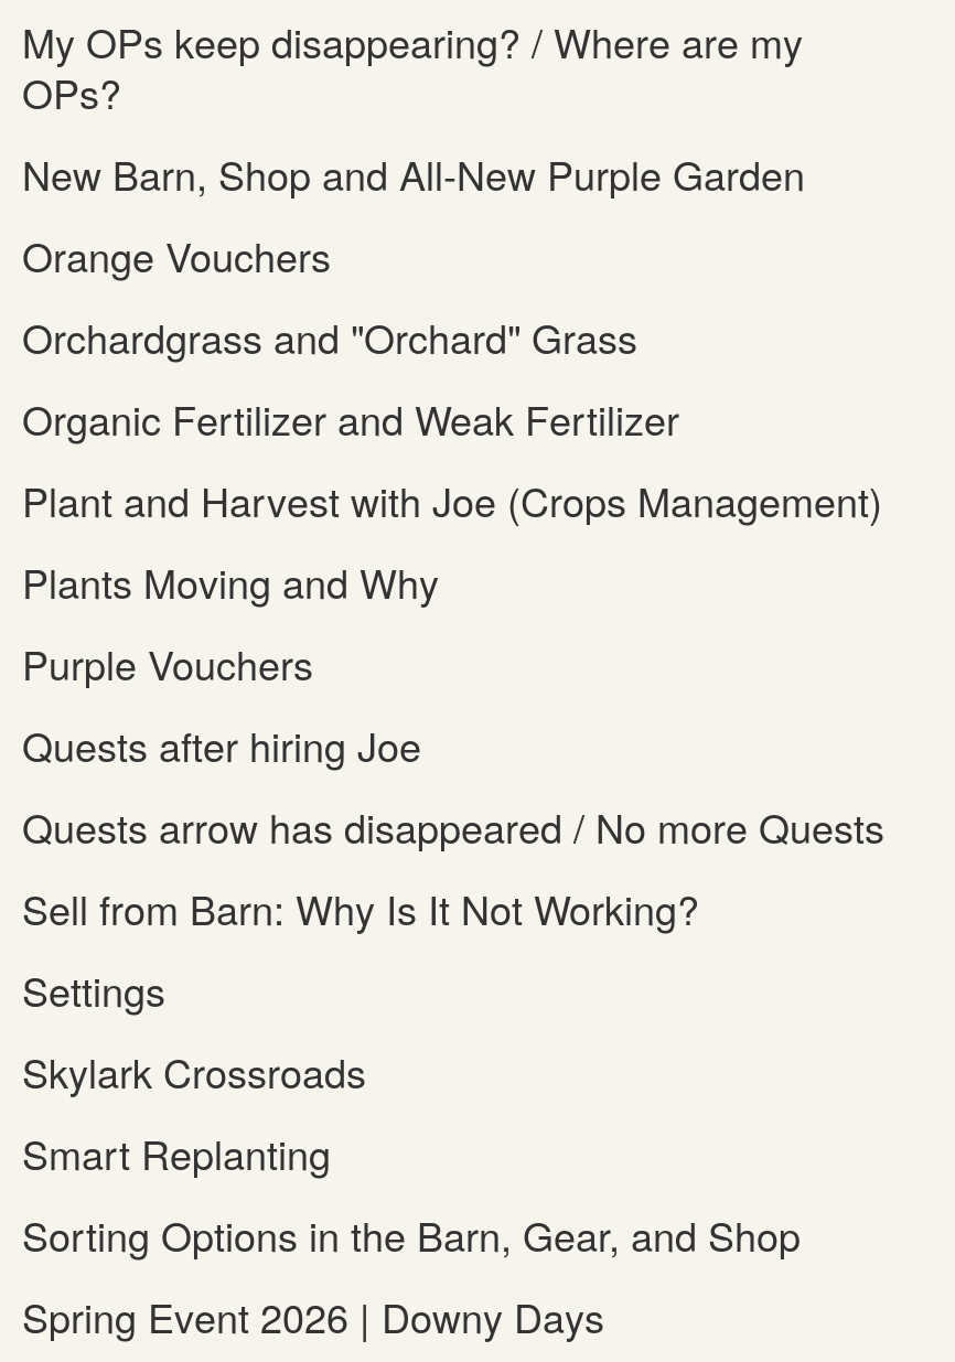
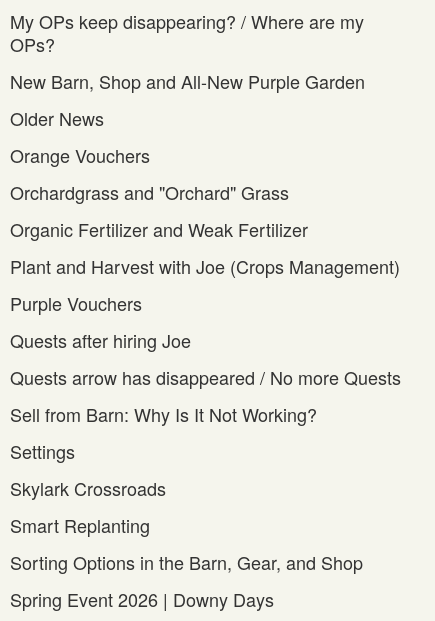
none -> [10,105,104,131] Older News
moved [22,226,882,528] -> [10,142,400,279]: Orange Vouchers | Orchardgrass and "Orchard" Grass | Organic Fertilizer and Weak Fertilizer | Plant and Harvest with Joe (Crops Management)
[22,552,439,609] Plants Moving and Why -> none

